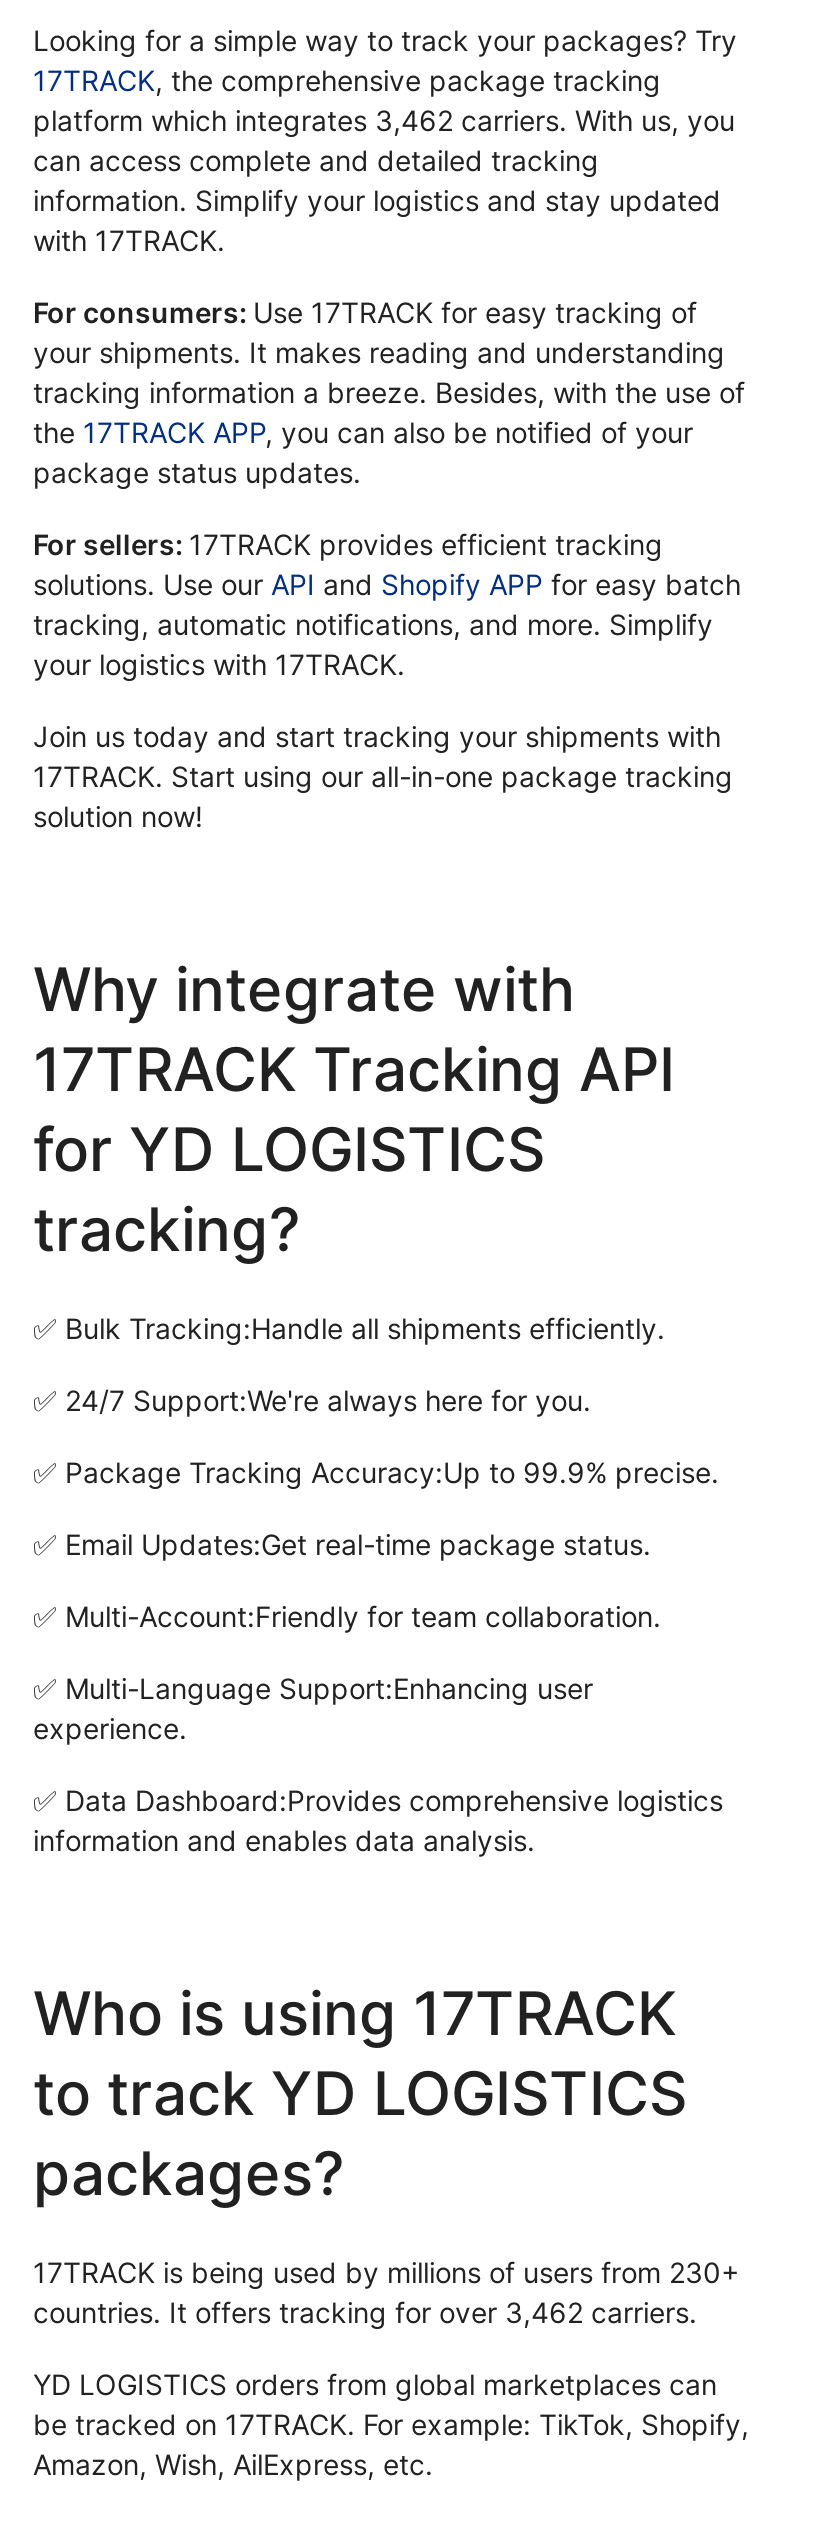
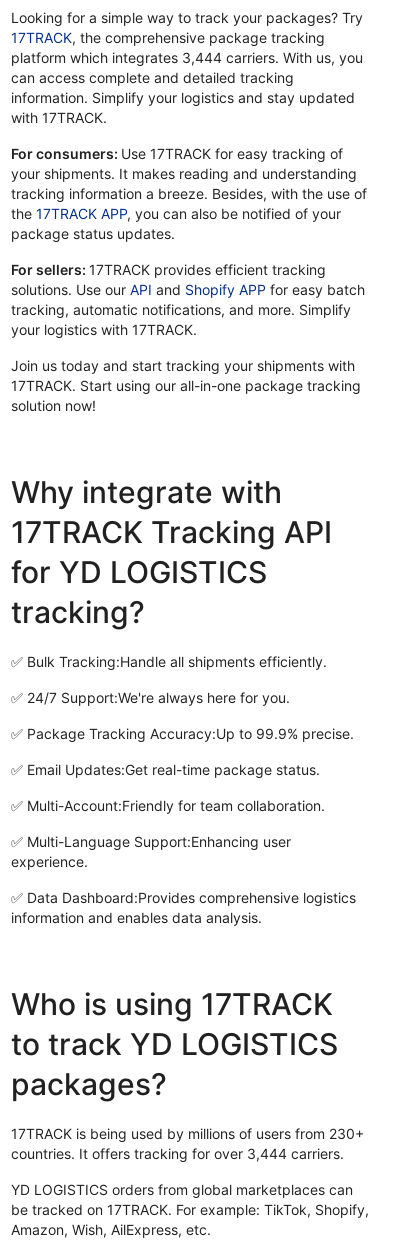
[33,104,735,138] platform which integrates 3,462 carriers. With us, you -> [11,49,363,66] platform which integrates 3,444 carriers. With us, you
[33,2296,697,2330] countries. It offers tracking for over 3,462 carriers. -> [11,1145,344,1162] countries. It offers tracking for over 3,444 carriers.

